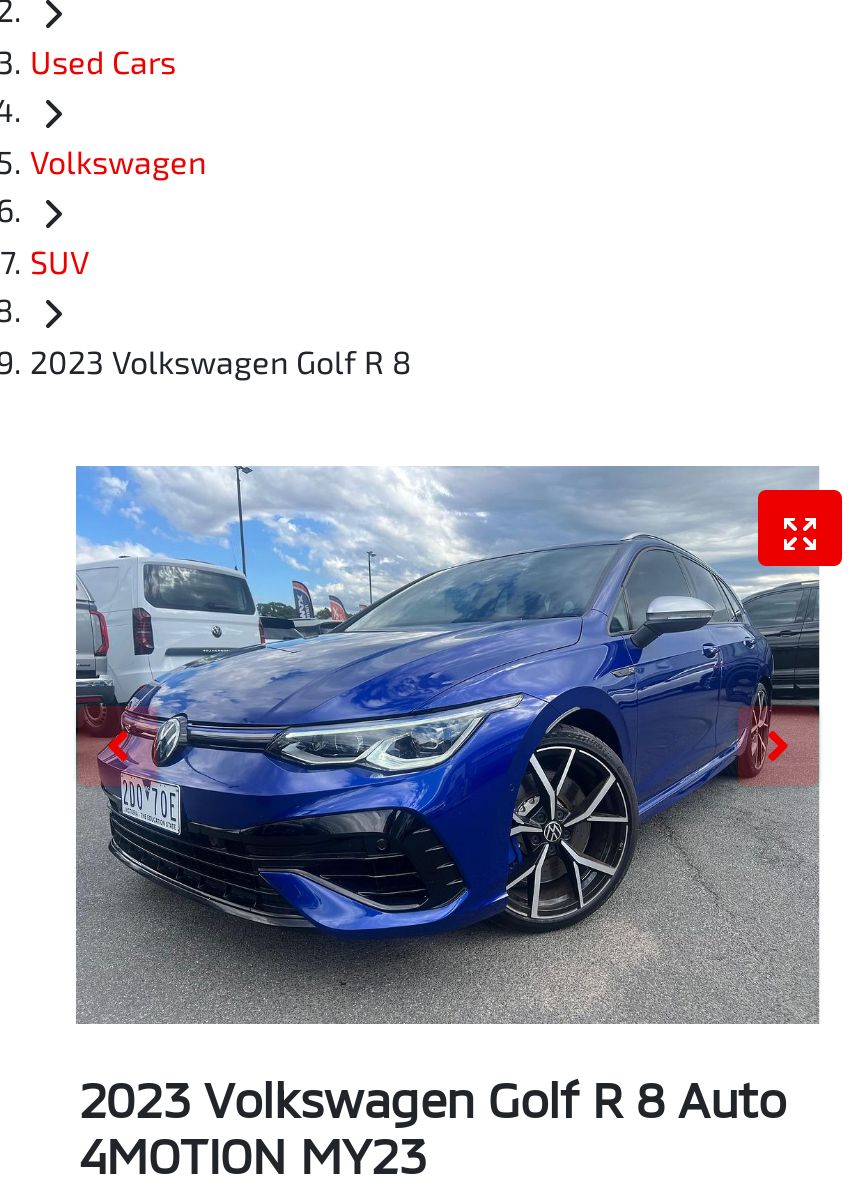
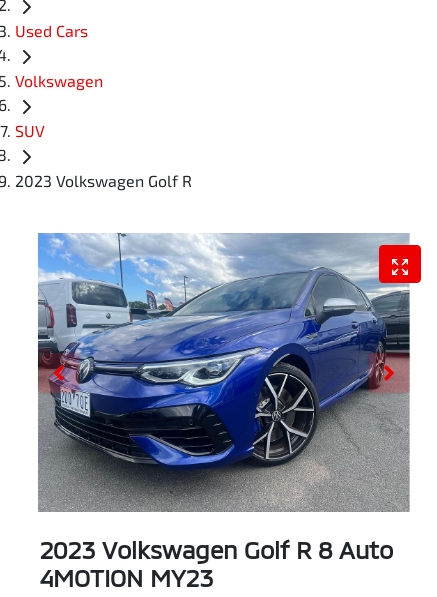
[30,343,412,381] 2023 Volkswagen Golf R 8 -> [15,171,192,190] 2023 Volkswagen Golf R

